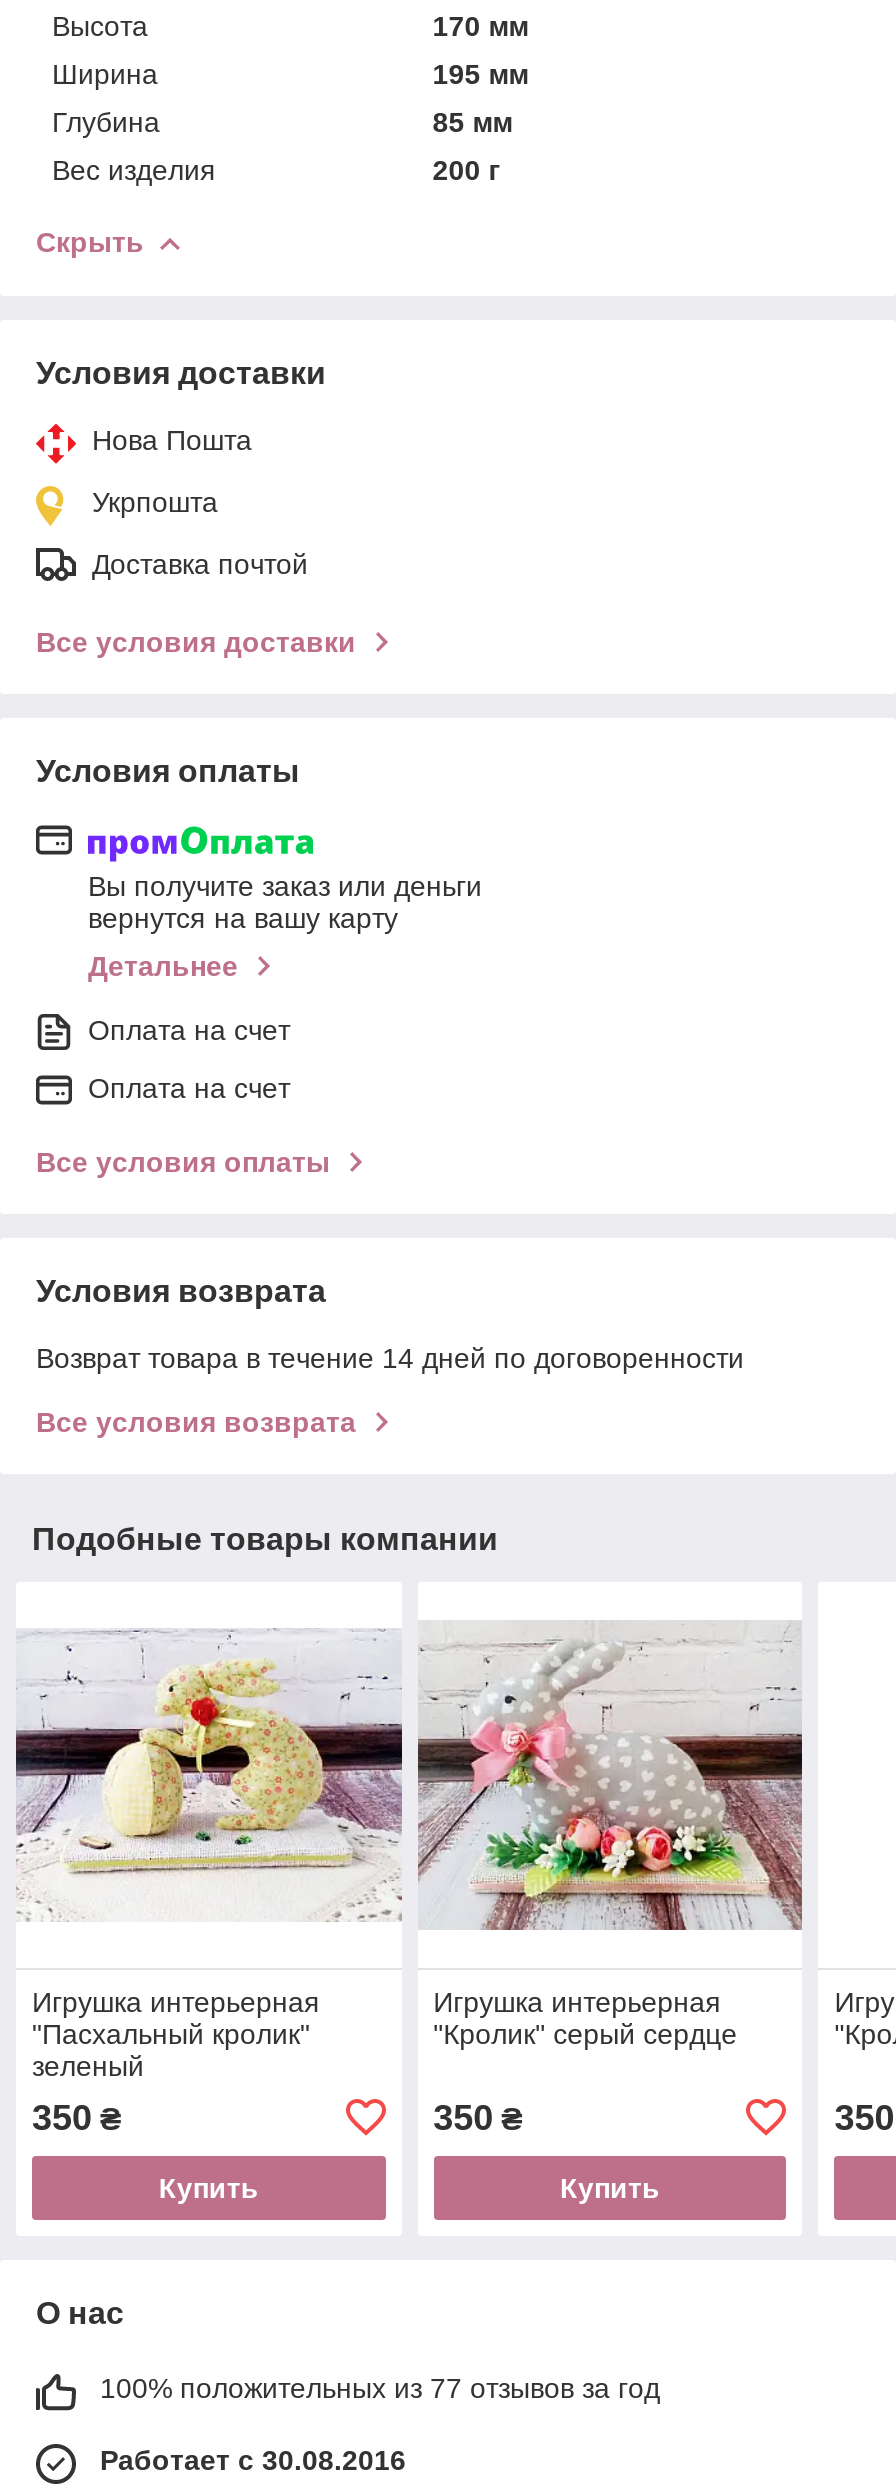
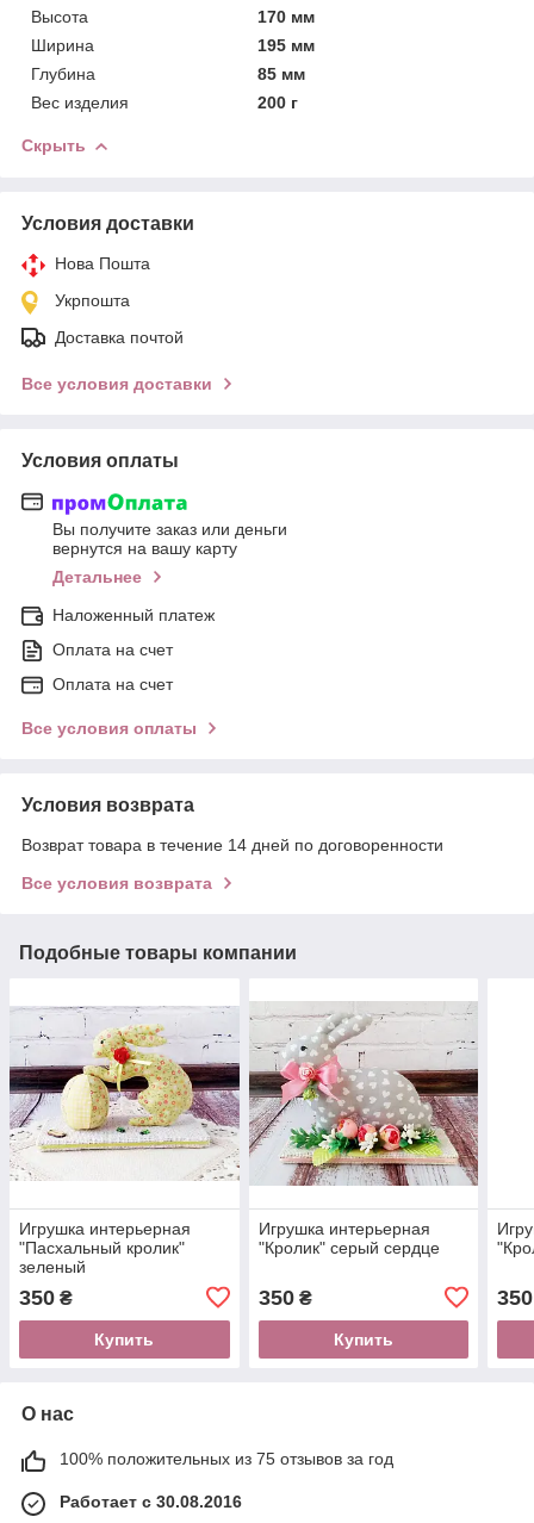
none -> [52,606,215,625] Наложенный платеж
[100,2372,660,2404] 100% положительных из 77 отзывов за год -> [60,1449,393,1468] 100% положительных из 75 отзывов за год

